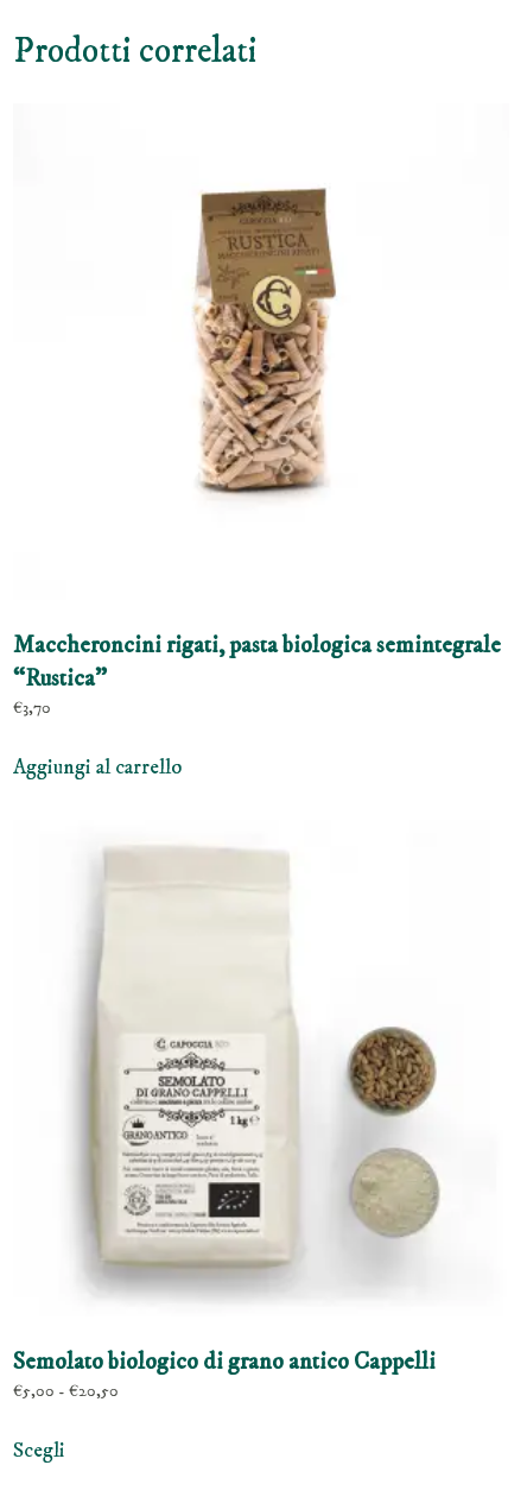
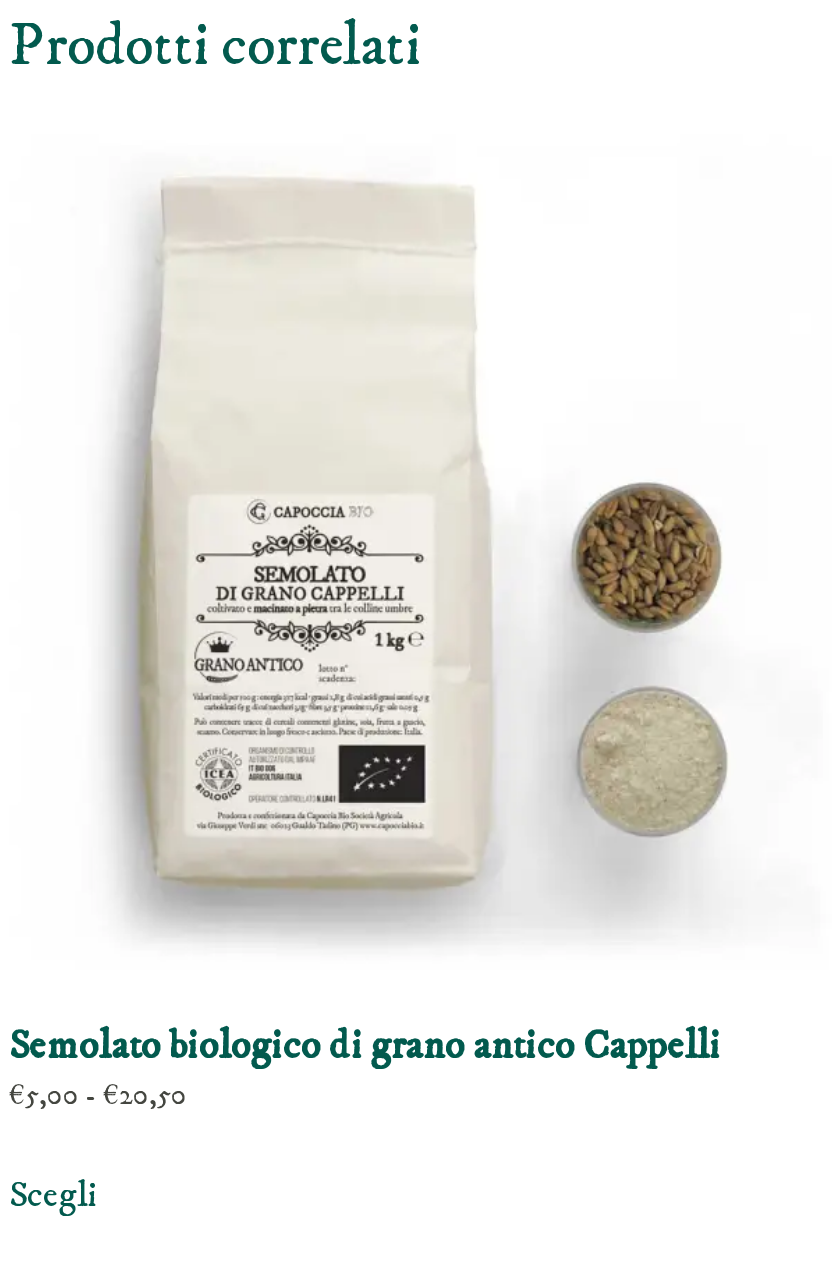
[195,187,337,498] [image] -> none
[13,631,501,781] Maccheroncini rigati, pasta biologica semintegrale | “Rustica” | €3,70 | Aggiungi al carrello -> none

